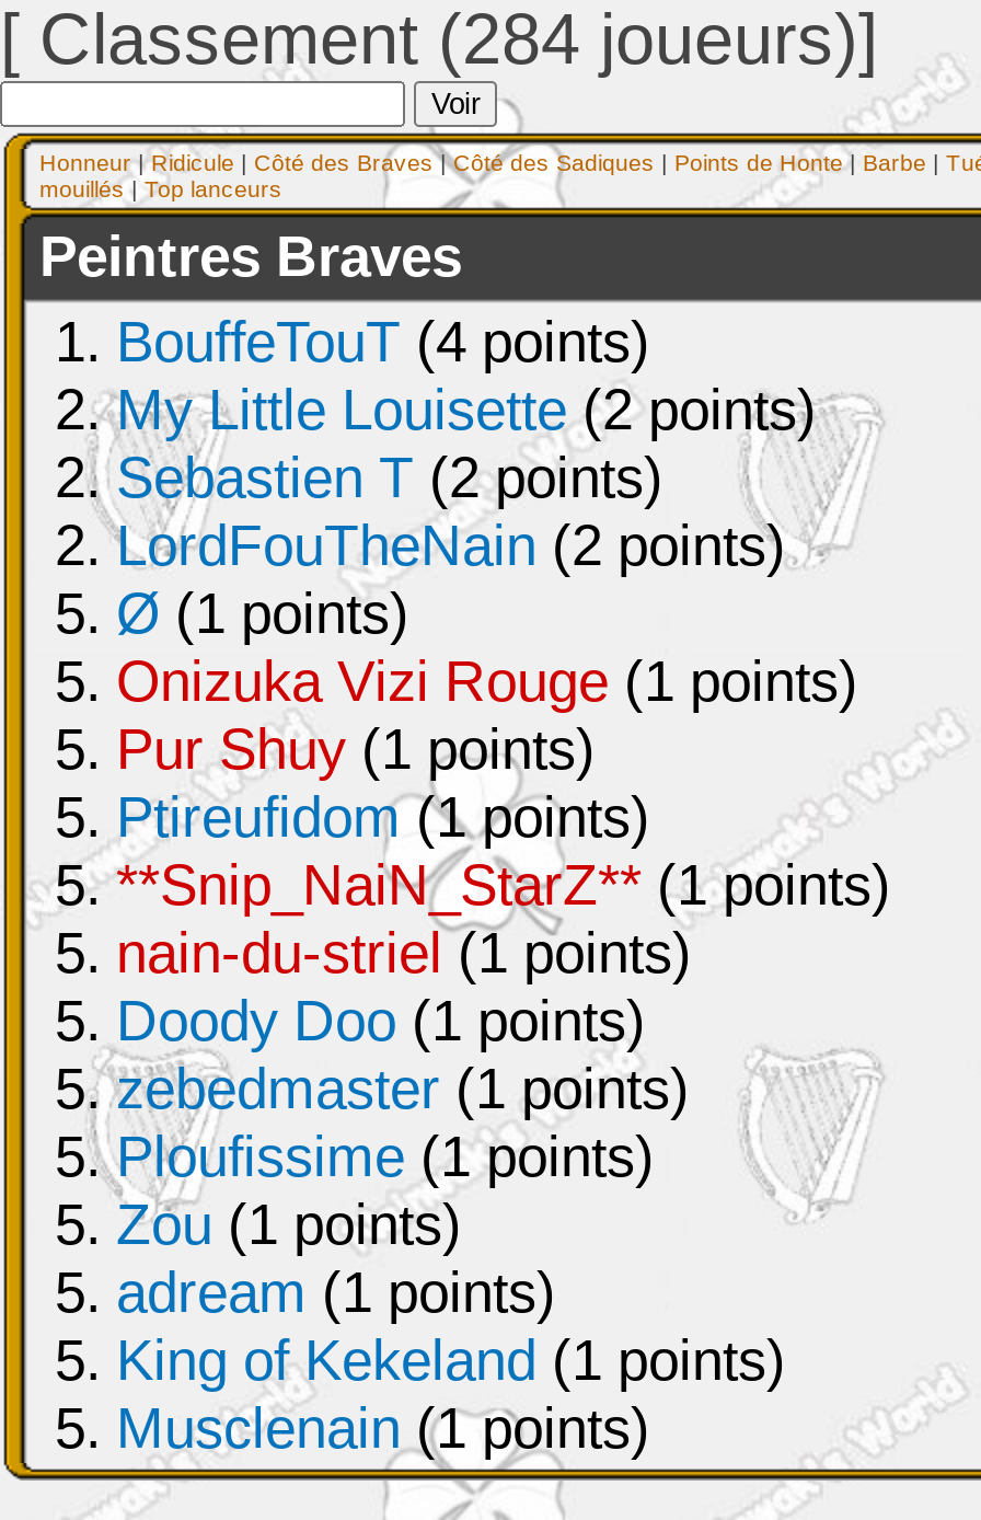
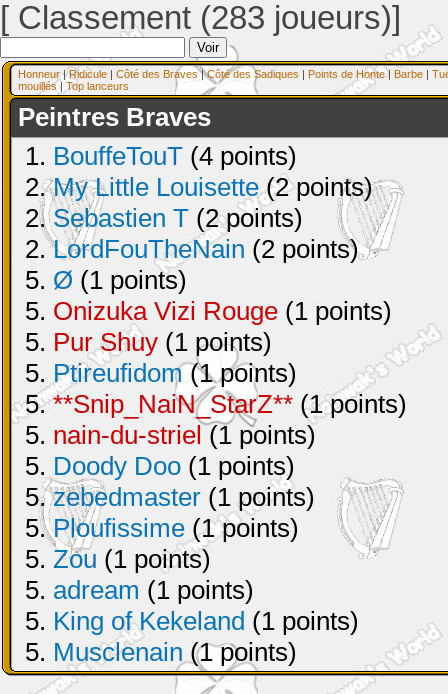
[0,0,878,79] [ Classement (284 joueurs)] -> [0,0,401,36] [ Classement (283 joueurs)]

